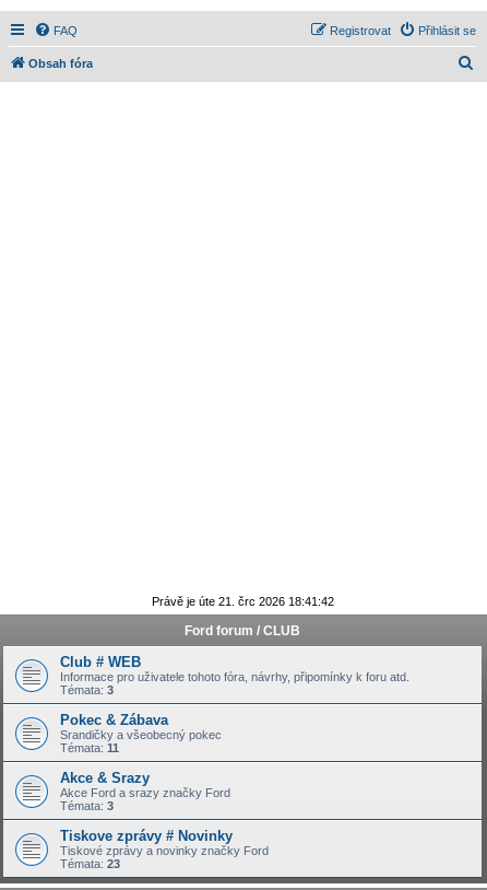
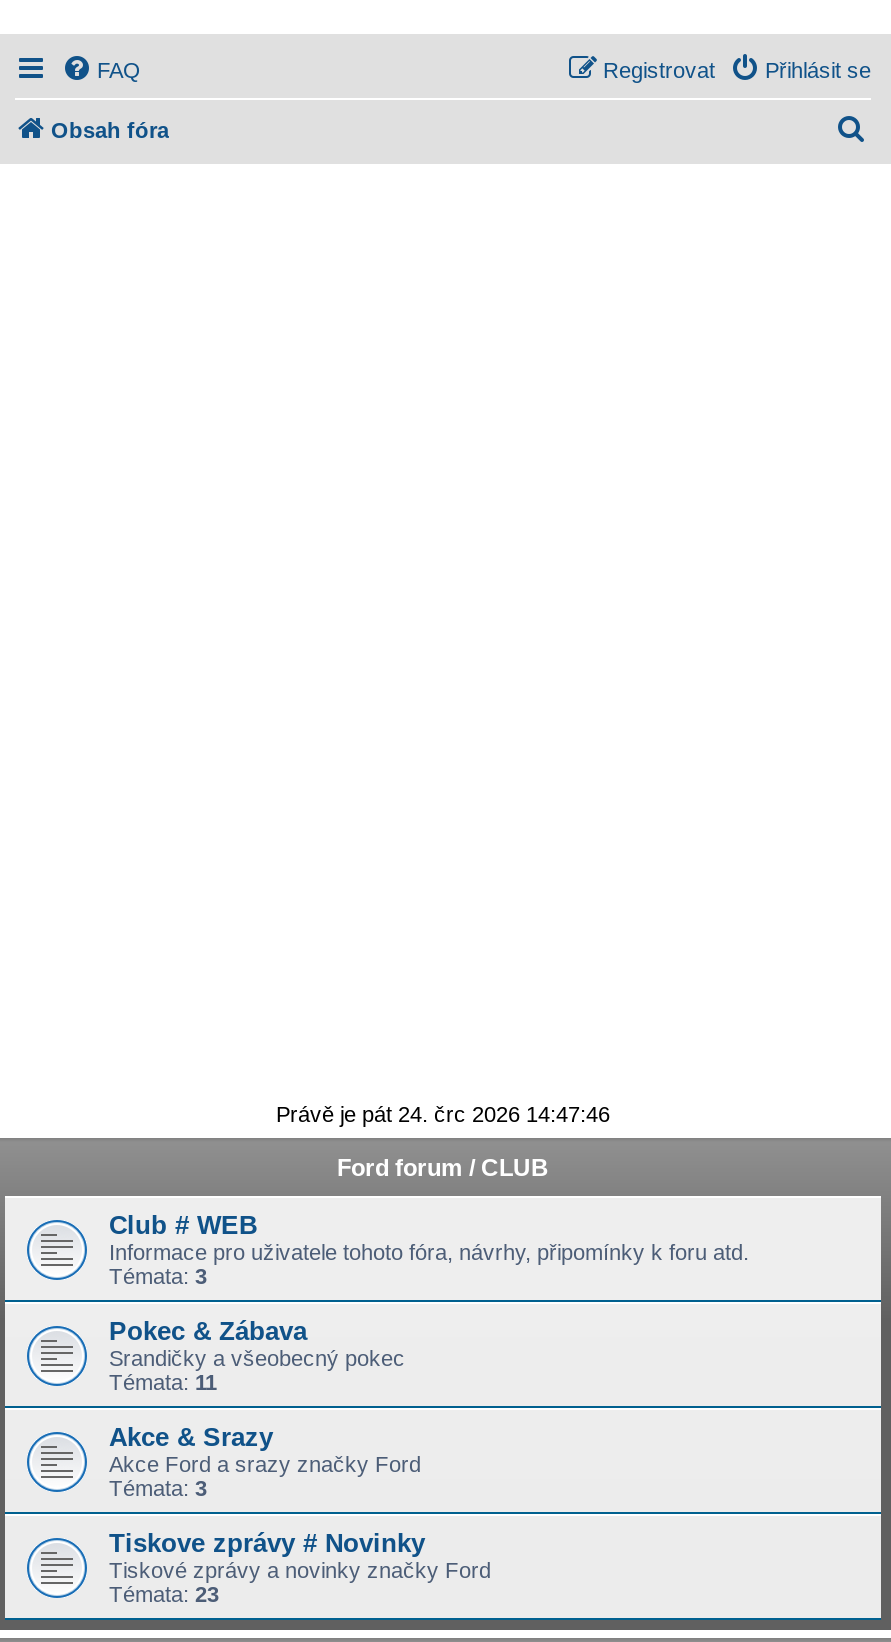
[151,595,334,608] Právě je úte 21. črc 2026 18:41:42 -> [276,1102,610,1126] Právě je pát 24. črc 2026 14:47:46

